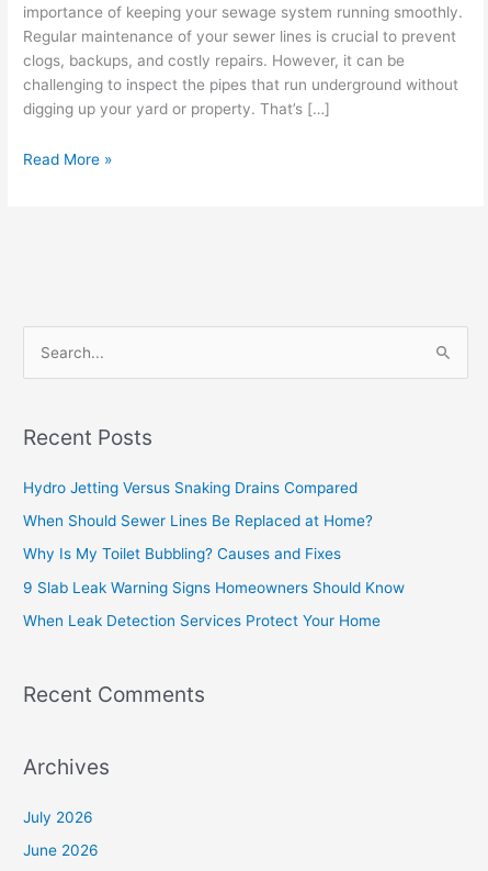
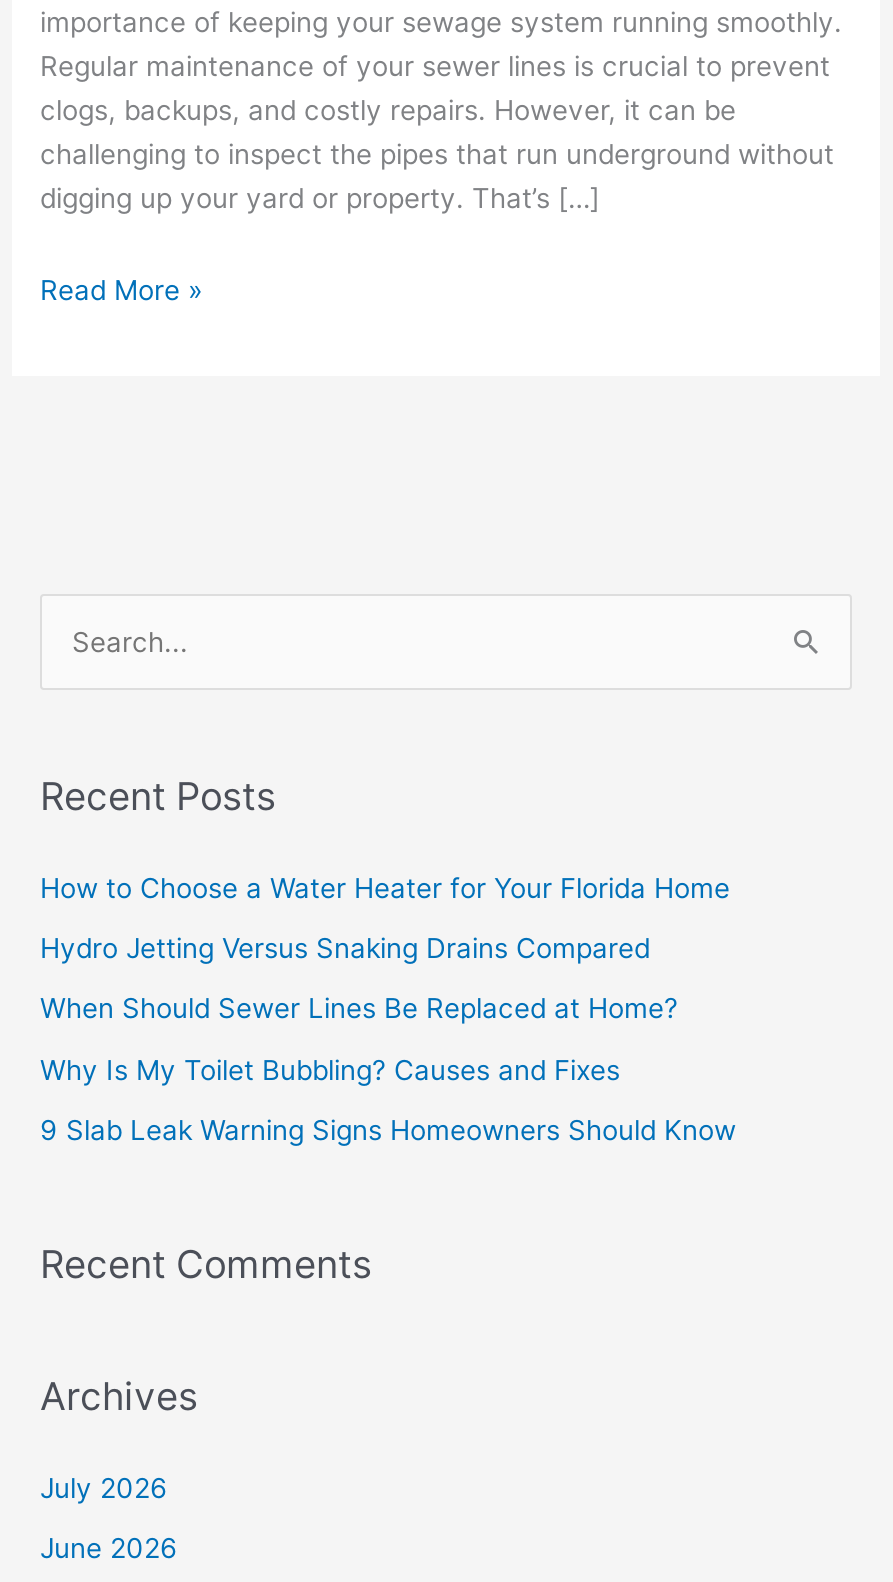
none -> [40,871,730,903] How to Choose a Water Heater for Your Florida Home
moved [23,478,405,596] -> [40,932,736,1147]: Hydro Jetting Versus Snaking Drains Compared | When Should Sewer Lines Be Replaced at Home? | Why Is My Toilet Bubbling? Causes and Fixes | 9 Slab Leak Warning Signs Homeowners Should Know
[23,612,381,630] When Leak Detection Services Protect Your Home -> none

